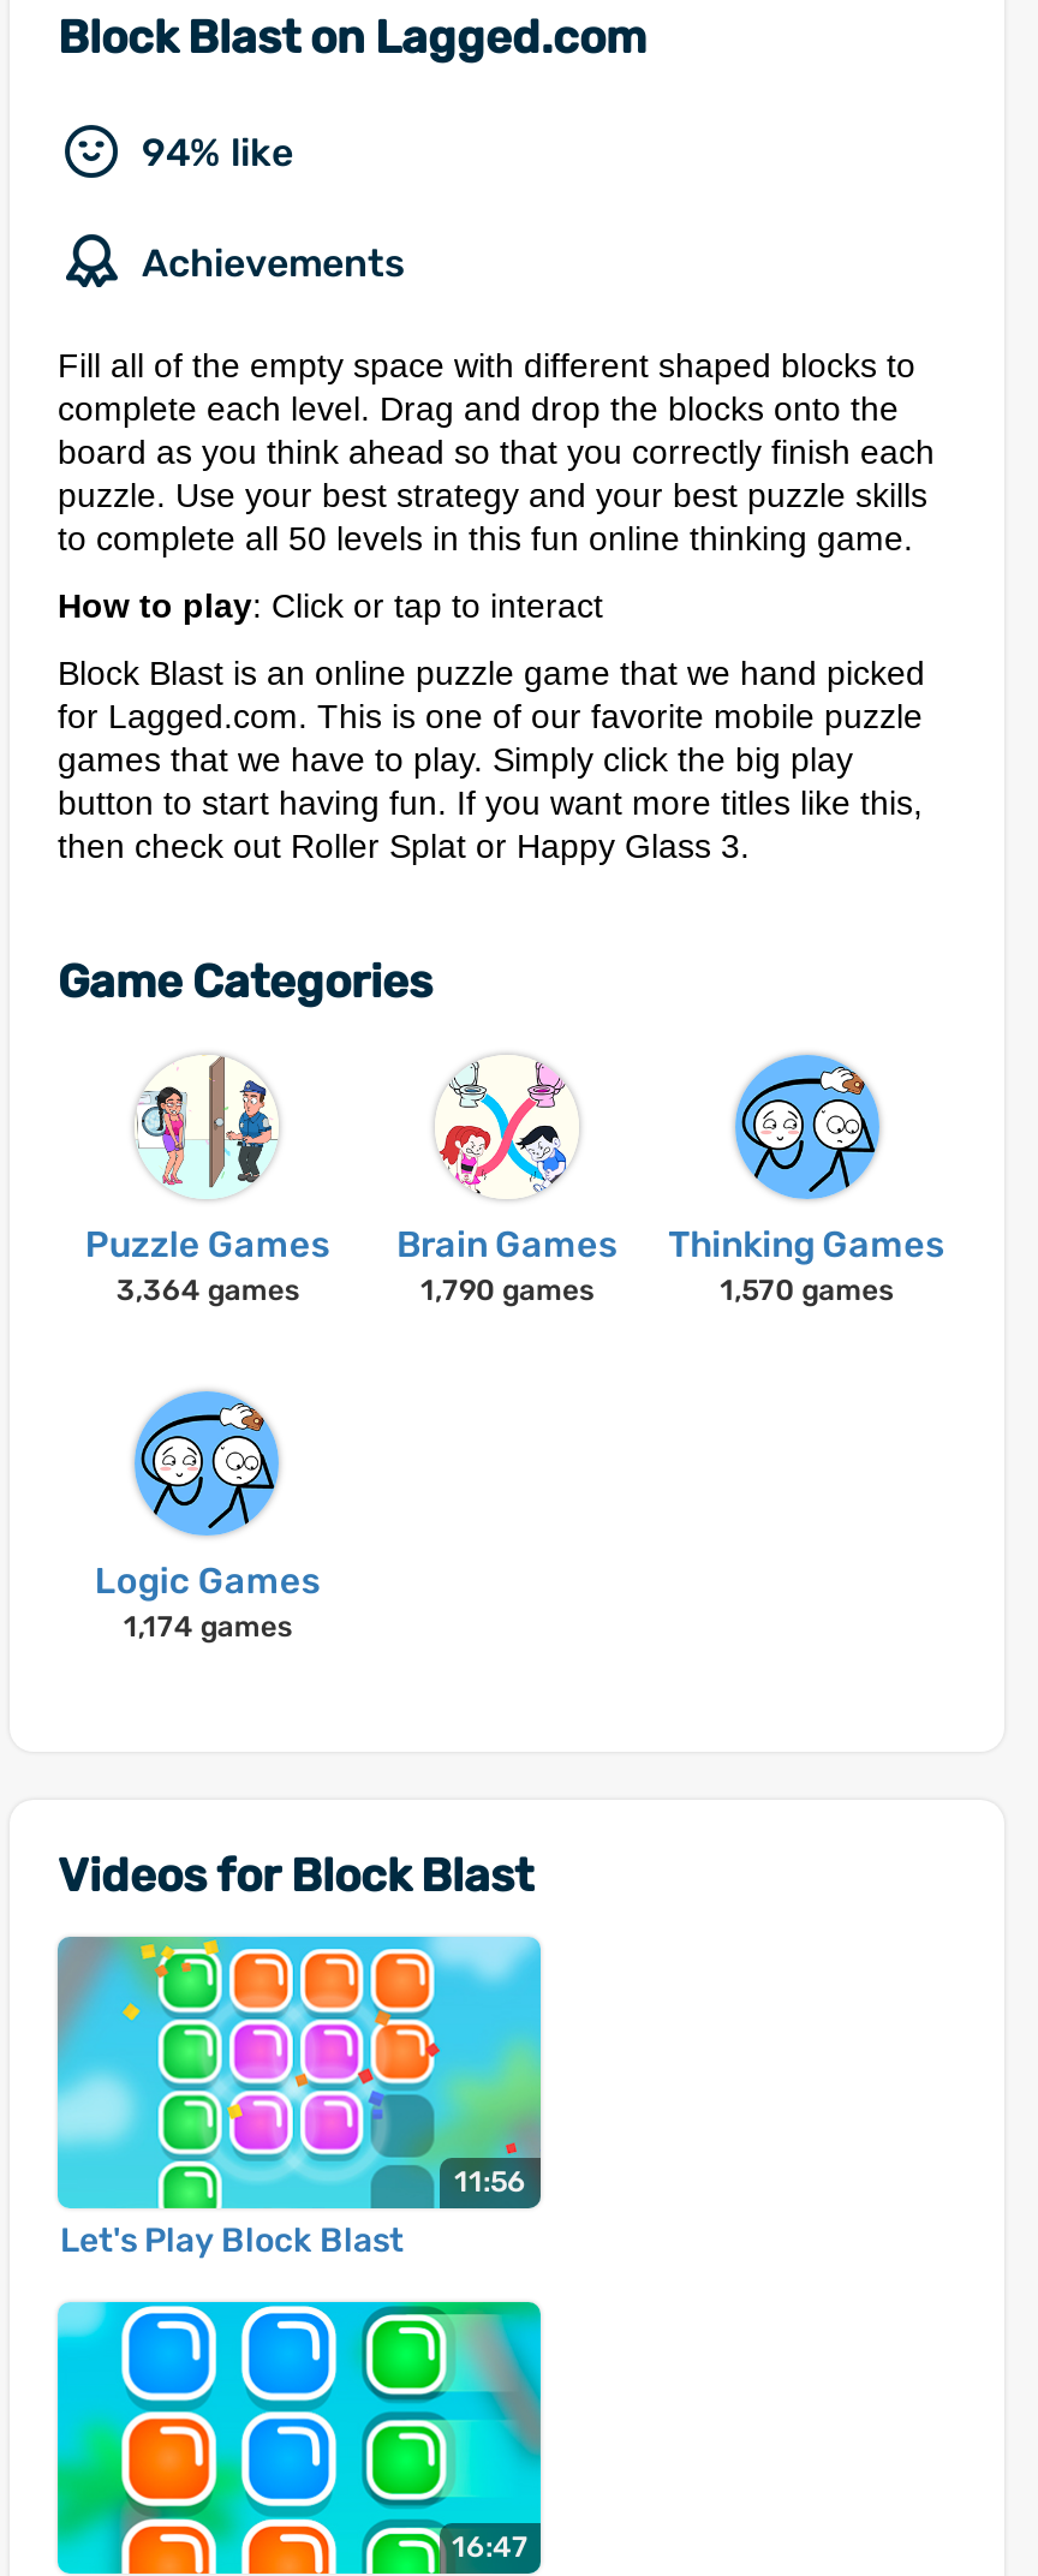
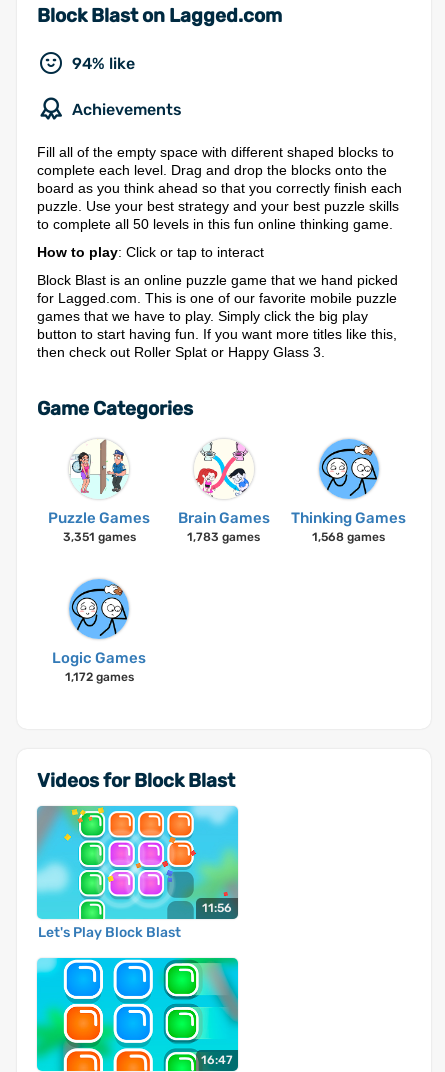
[116,1274,299,1307] 3,364 games -> [63,530,136,544] 3,351 games
[420,1274,593,1307] 1,790 games -> [187,530,260,544] 1,783 games
[720,1274,893,1307] 1,570 games -> [312,530,385,544] 1,568 games
[123,1610,291,1644] 1,174 games -> [65,670,134,684] 1,172 games

